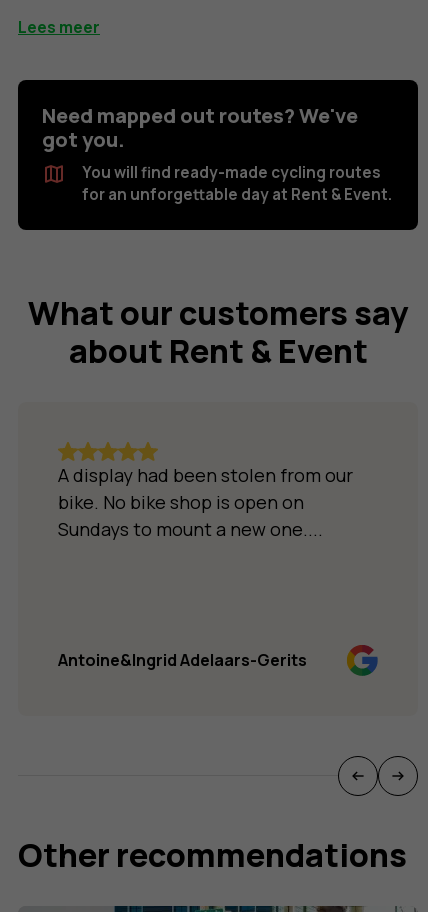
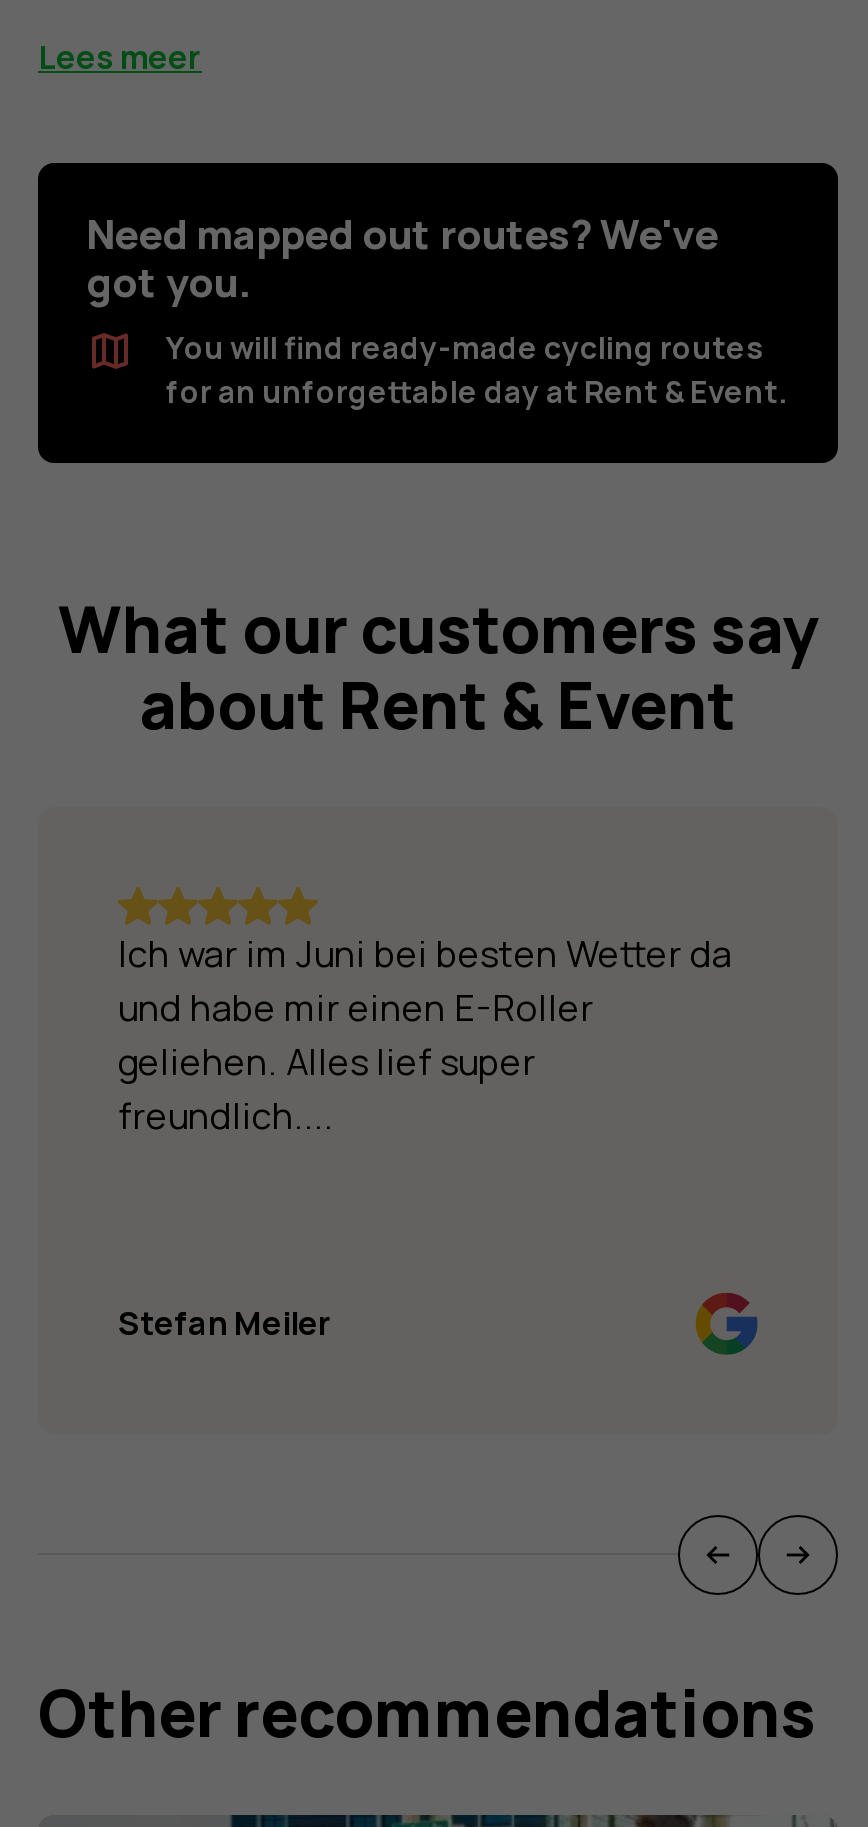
[58,463,353,541] A display had been stolen from our | bike. No bike shop is open on | Sundays to mount a new one.... -> [118,929,732,1139] Ich war im Juni bei besten Wetter da | und habe mir einen E-Roller | geliehen. Alles lief super | freundlich....
[58,649,307,671] Antoine&Ingrid Adelaars-Gerits -> [118,1301,332,1345] Stefan Meiler

